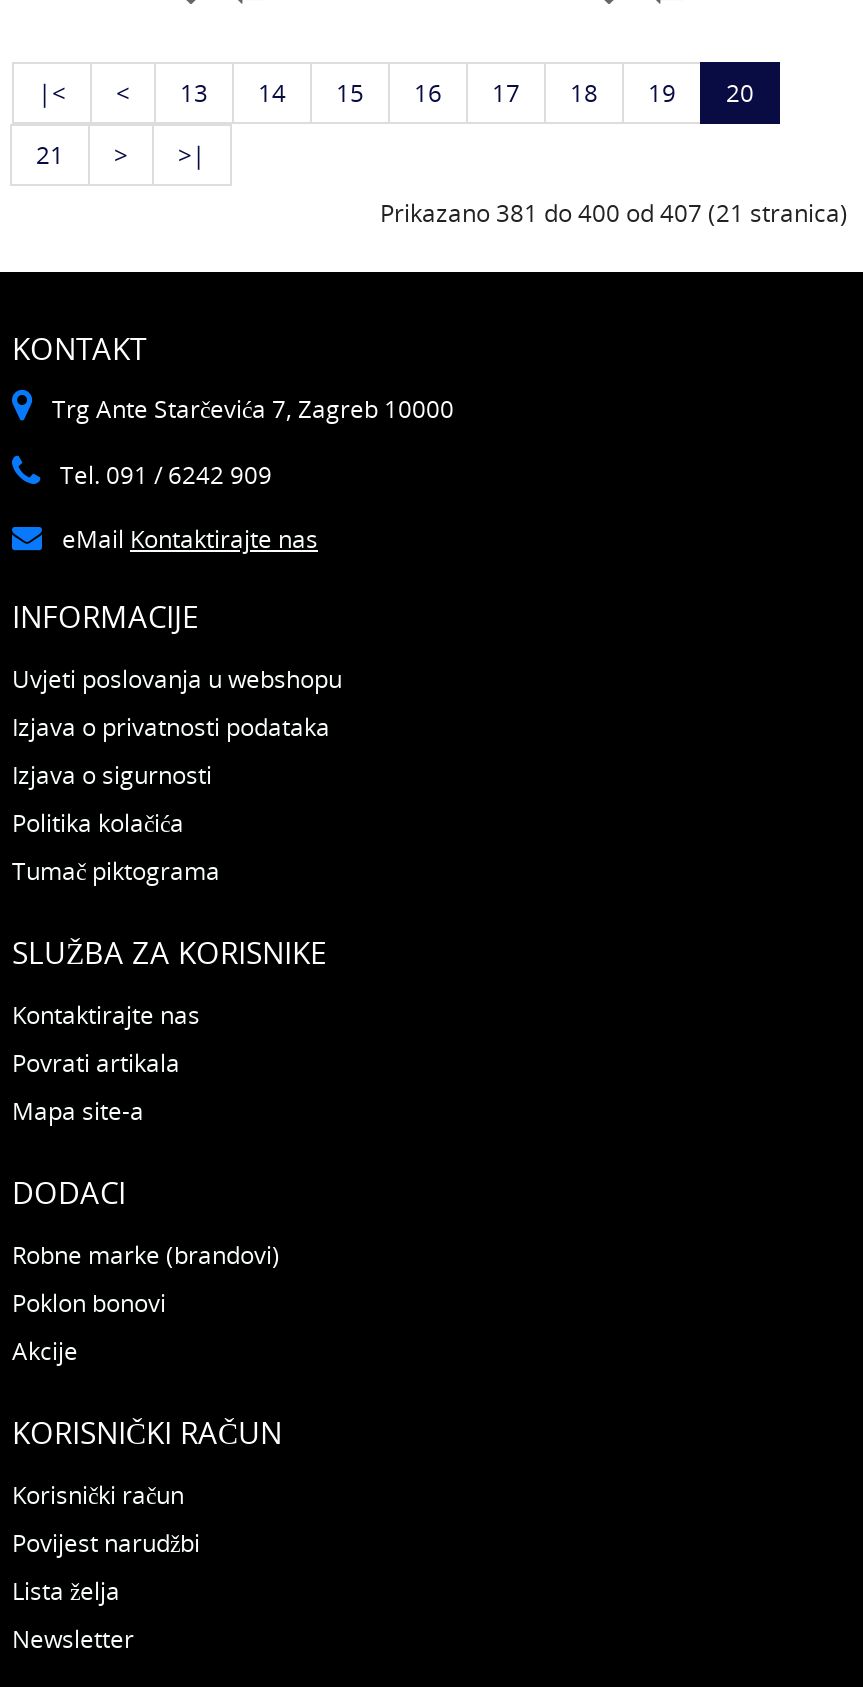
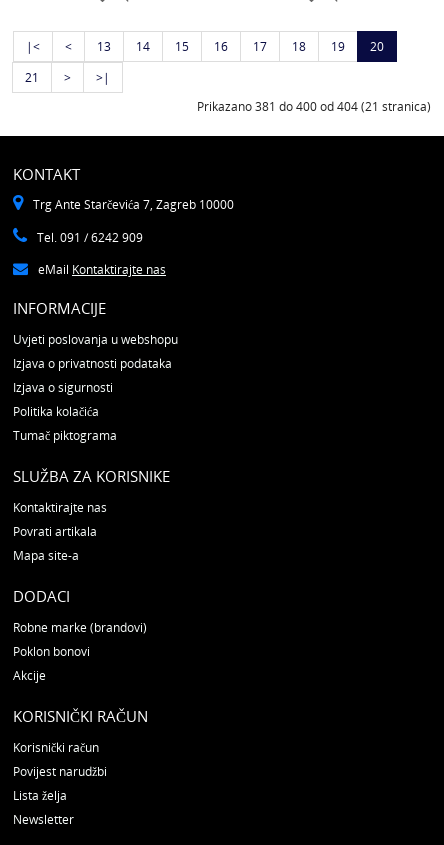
[380,196,848,230] Prikazano 381 do 400 od 407 (21 stranica) -> [197,98,431,115] Prikazano 381 do 400 od 404 (21 stranica)

